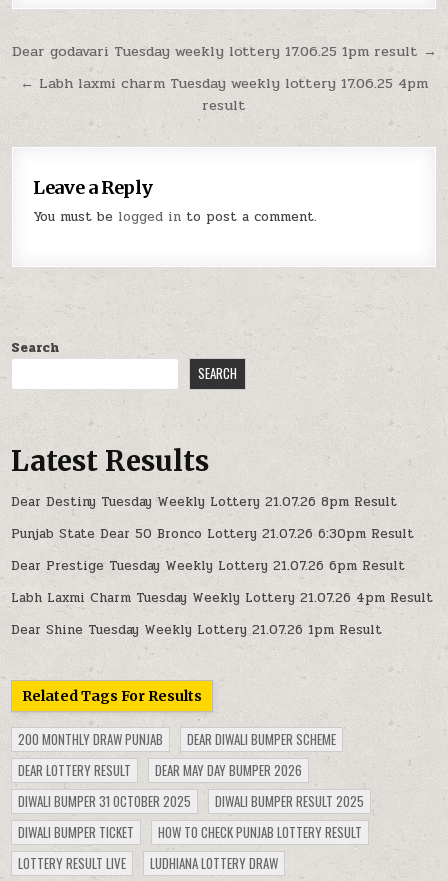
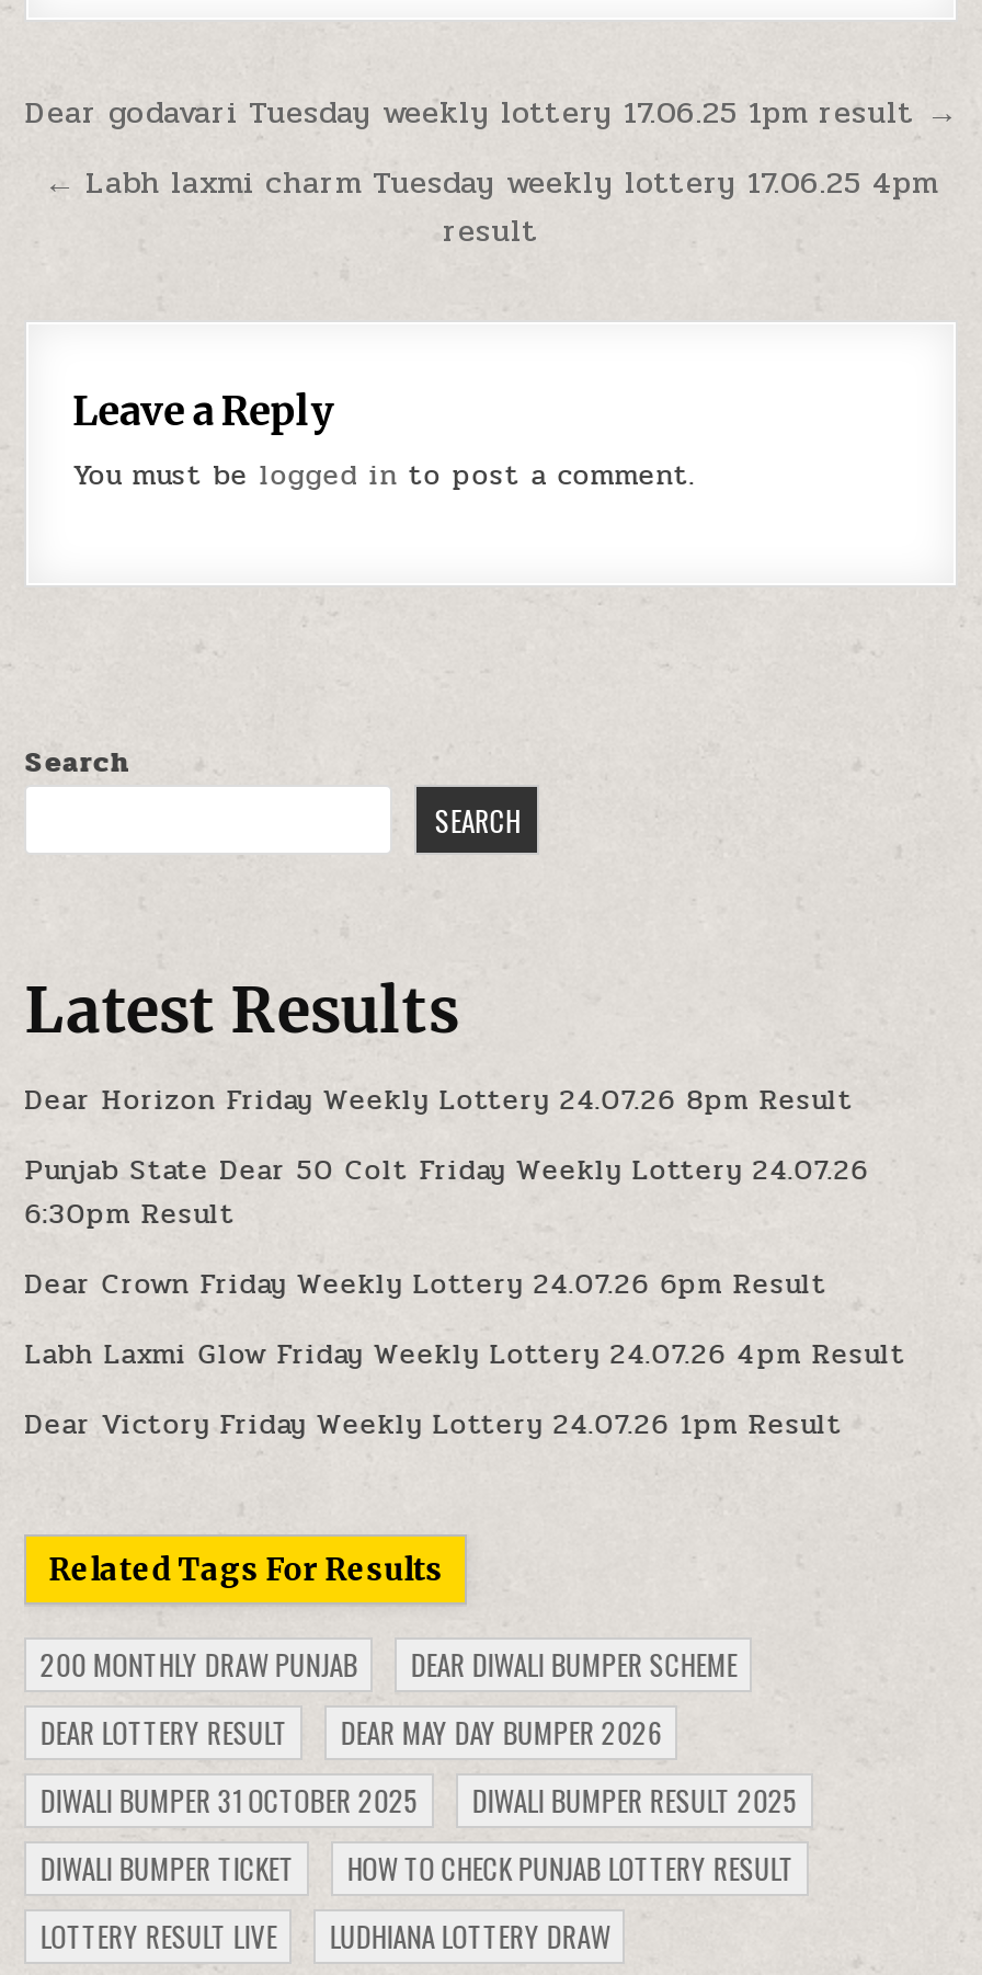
[11,491,397,511] Dear Destiny Tuesday Weekly Lottery 21.07.26 8pm Result -> [25,1077,853,1121] Dear Horizon Friday Weekly Lottery 24.07.26 8pm Result
[11,523,414,543] Punjab State Dear 50 Bronco Lottery 21.07.26 6:30pm Result -> [25,1148,868,1235] Punjab State Dear 50 Colt Friday Weekly Lottery 24.07.26 | 6:30pm Result
[11,555,405,575] Dear Prestige Tuesday Weekly Lottery 21.07.26 6pm Result -> [25,1262,827,1305] Dear Crown Friday Weekly Lottery 24.07.26 6pm Result
[11,587,433,607] Labh Laxmi Charm Tuesday Weekly Lottery 21.07.26 4pm Result -> [25,1332,906,1375] Labh Laxmi Glow Friday Weekly Lottery 24.07.26 4pm Result
[11,619,382,639] Dear Shine Tuesday Weekly Lottery 21.07.26 1pm Result -> [25,1402,842,1446] Dear Victory Friday Weekly Lottery 24.07.26 1pm Result

